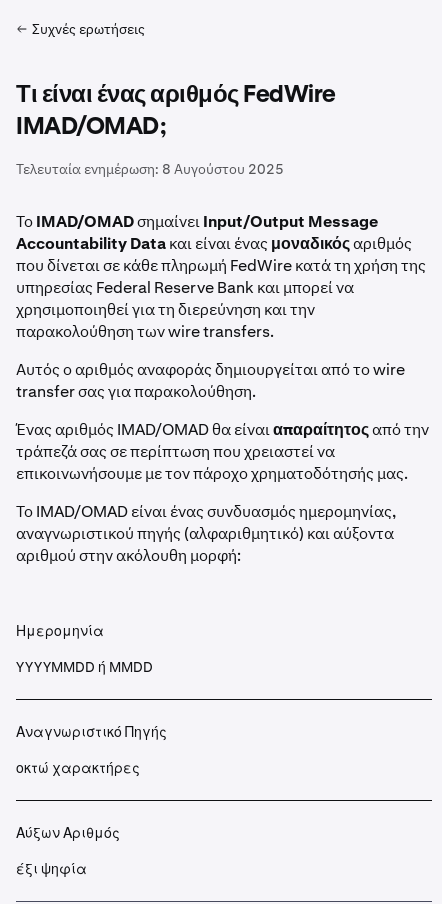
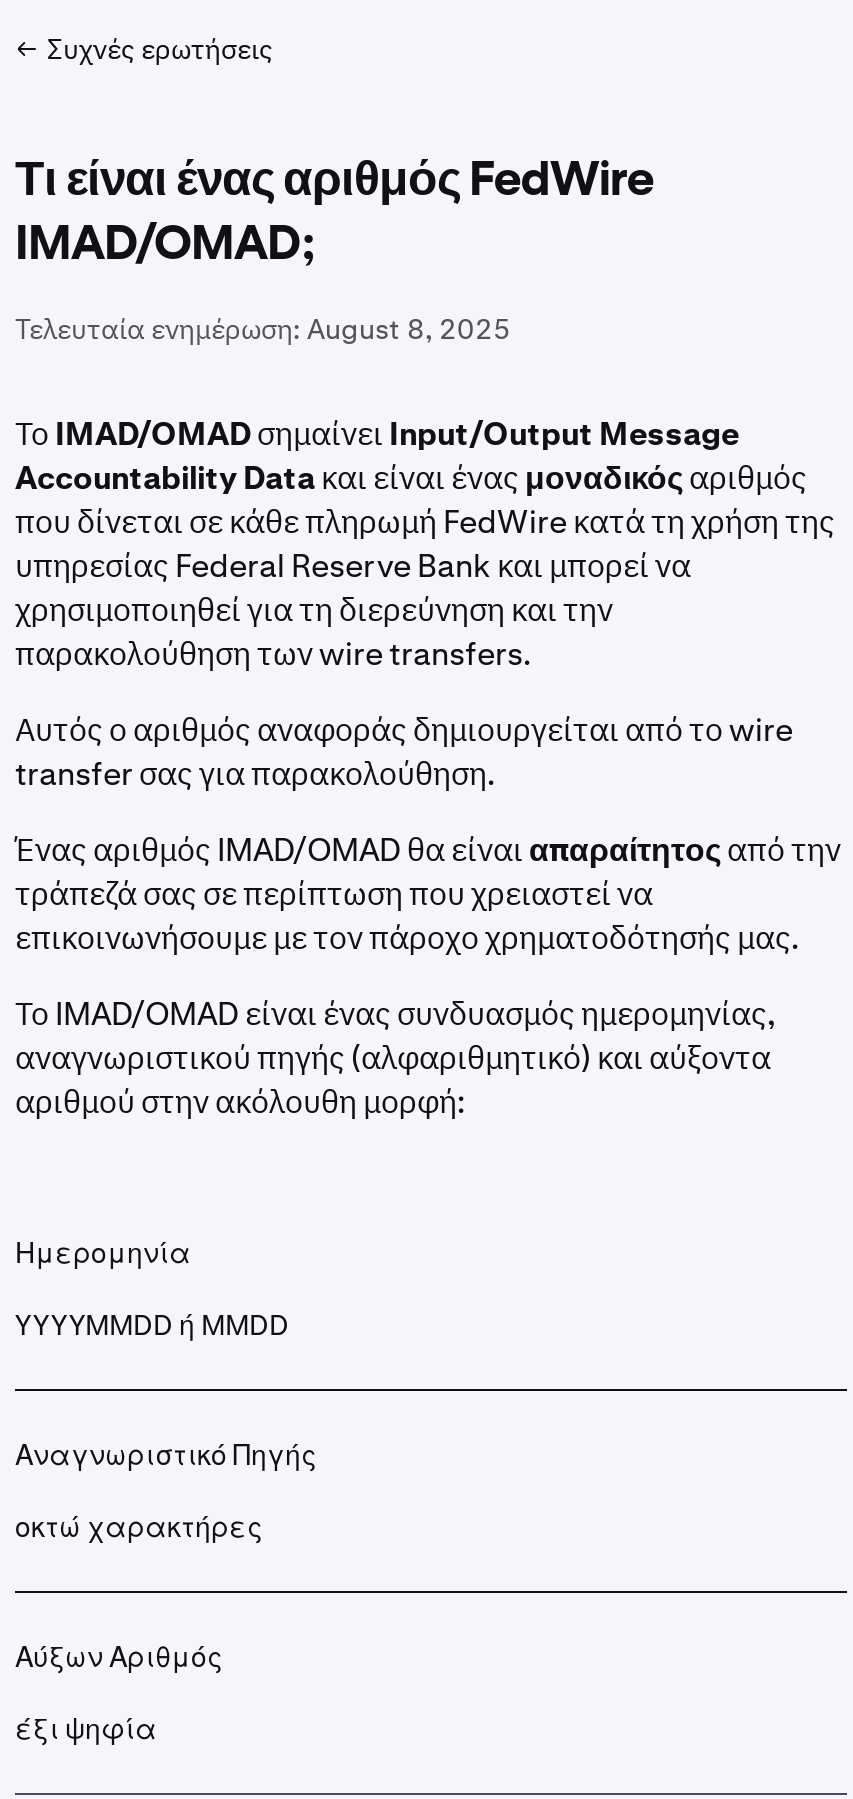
[16,160,284,178] Τελευταία ενημέρωση: 8 Αυγούστου 2025 -> [15,311,511,347] Τελευταία ενημέρωση: August 8, 2025

